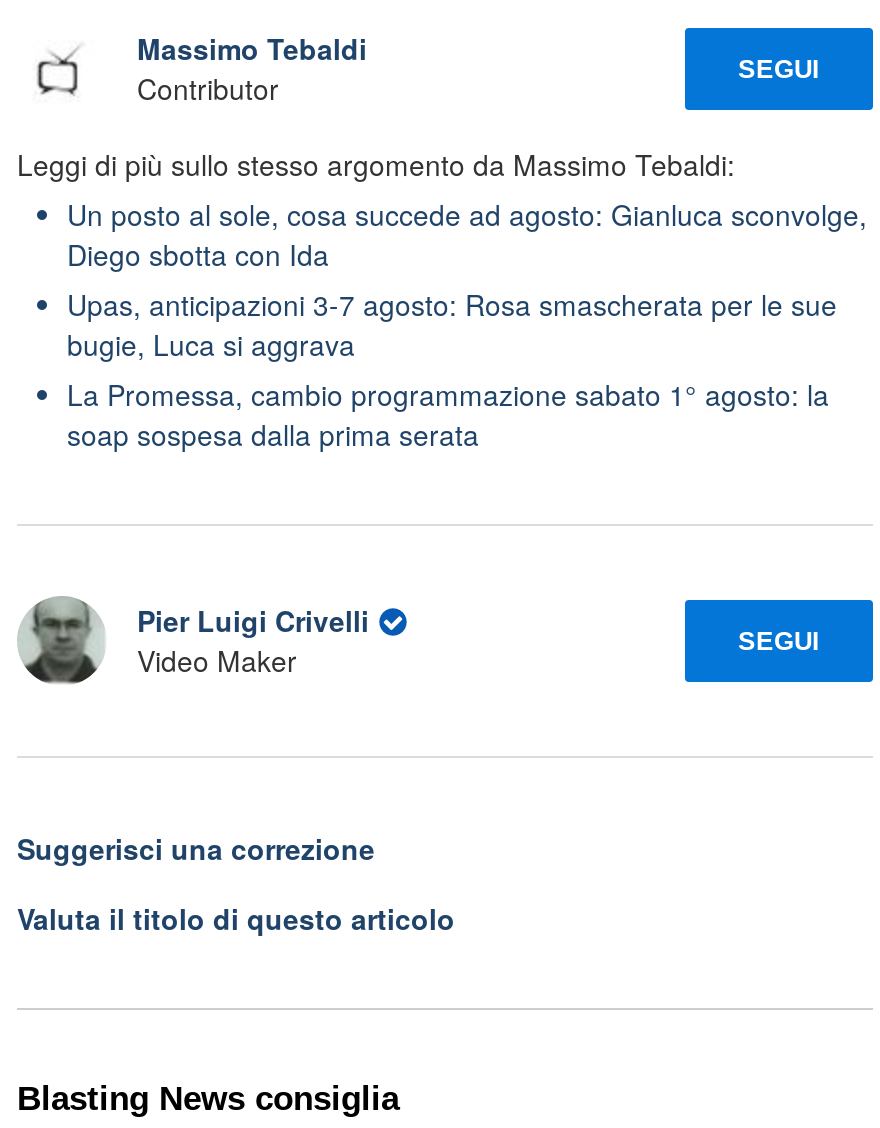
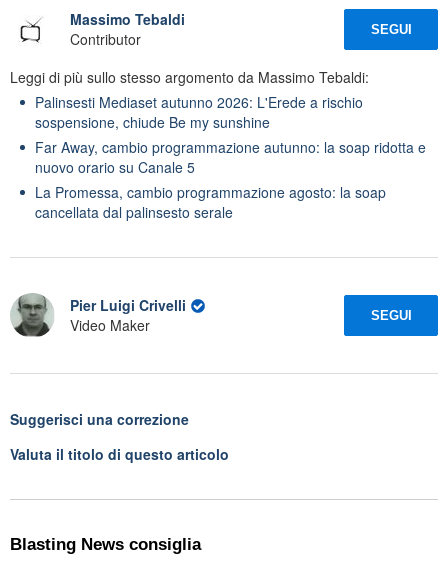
[67,193,867,453] Un posto al sole, cosa succede ad agosto: Gianluca sconvolge, | Diego sbotta con Ida | Upas, anticipazioni 3-7 agosto: Rosa smascherata per le sue | bugie, Luca si aggrava | La Promessa, cambio programmazione sabato 1° agosto: la | soap sospesa dalla prima serata -> [35,91,426,221] Palinsesti Mediaset autunno 2026: L'Erede a rischio | sospensione, chiude Be my sunshine | Far Away, cambio programmazione autunno: la soap ridotta e | nuovo orario su Canale 5 | La Promessa, cambio programmazione agosto: la soap | cancellata dal palinsesto serale

